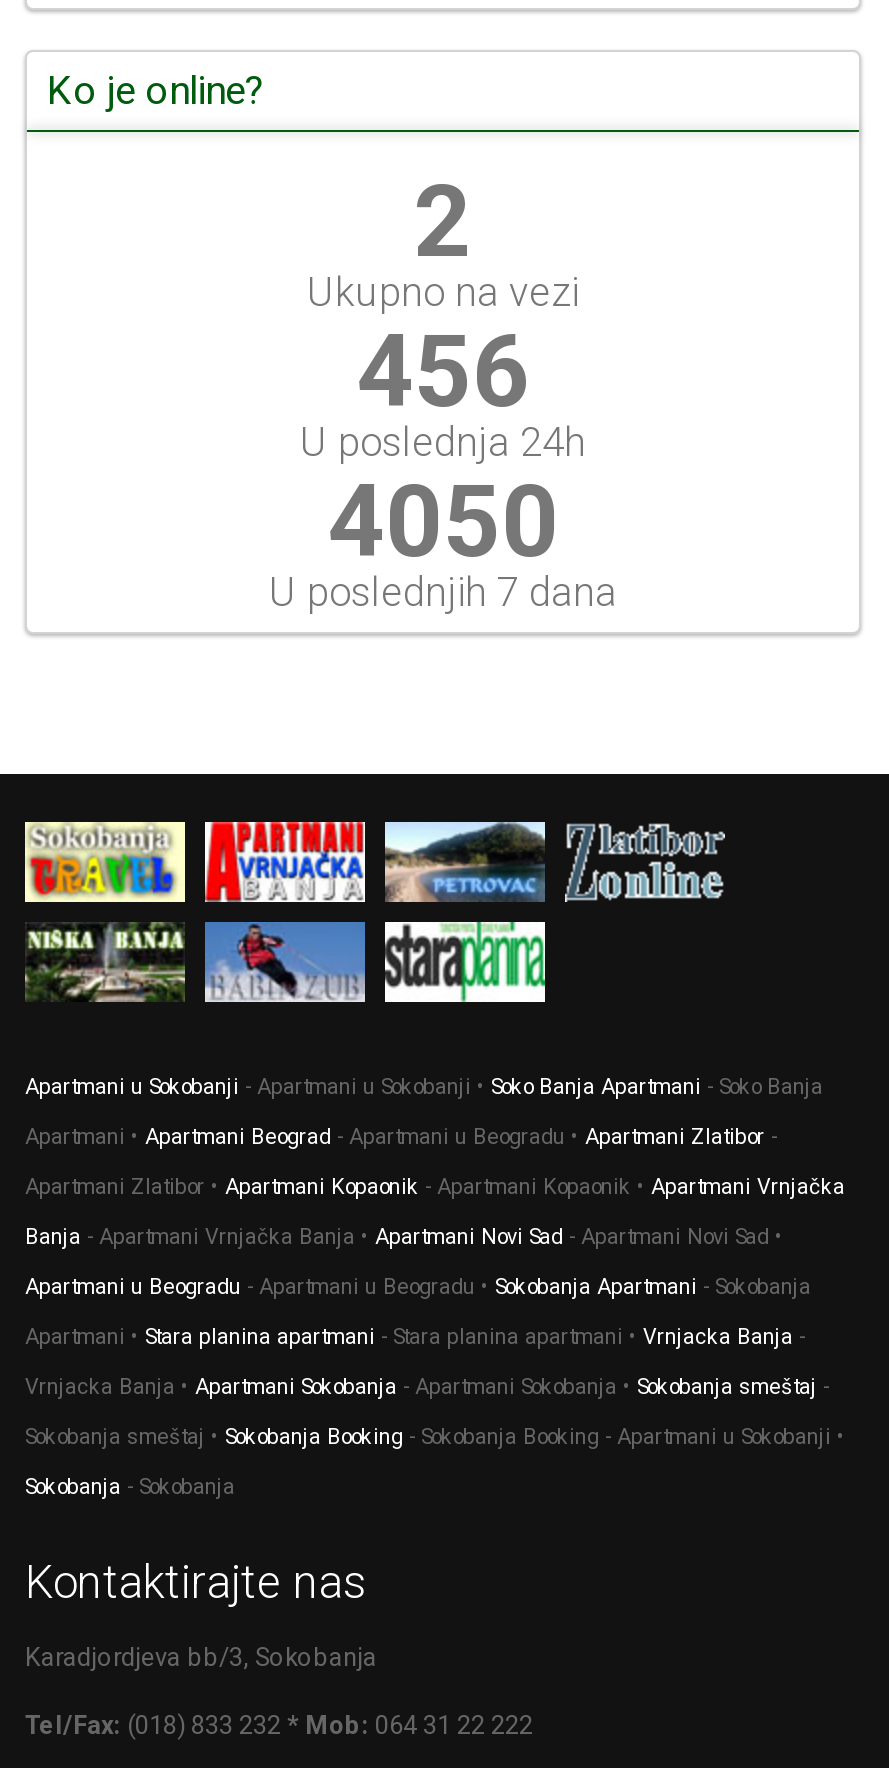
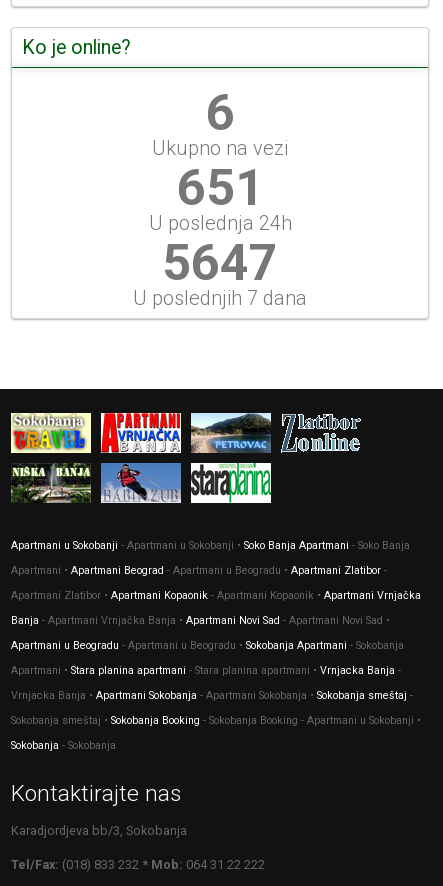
[414,164,472,280] 2 -> [205,84,234,142] 6
[356,314,530,430] 456 -> [176,159,263,217] 651
[327,464,559,580] 4050 -> [162,234,278,292] 5647

